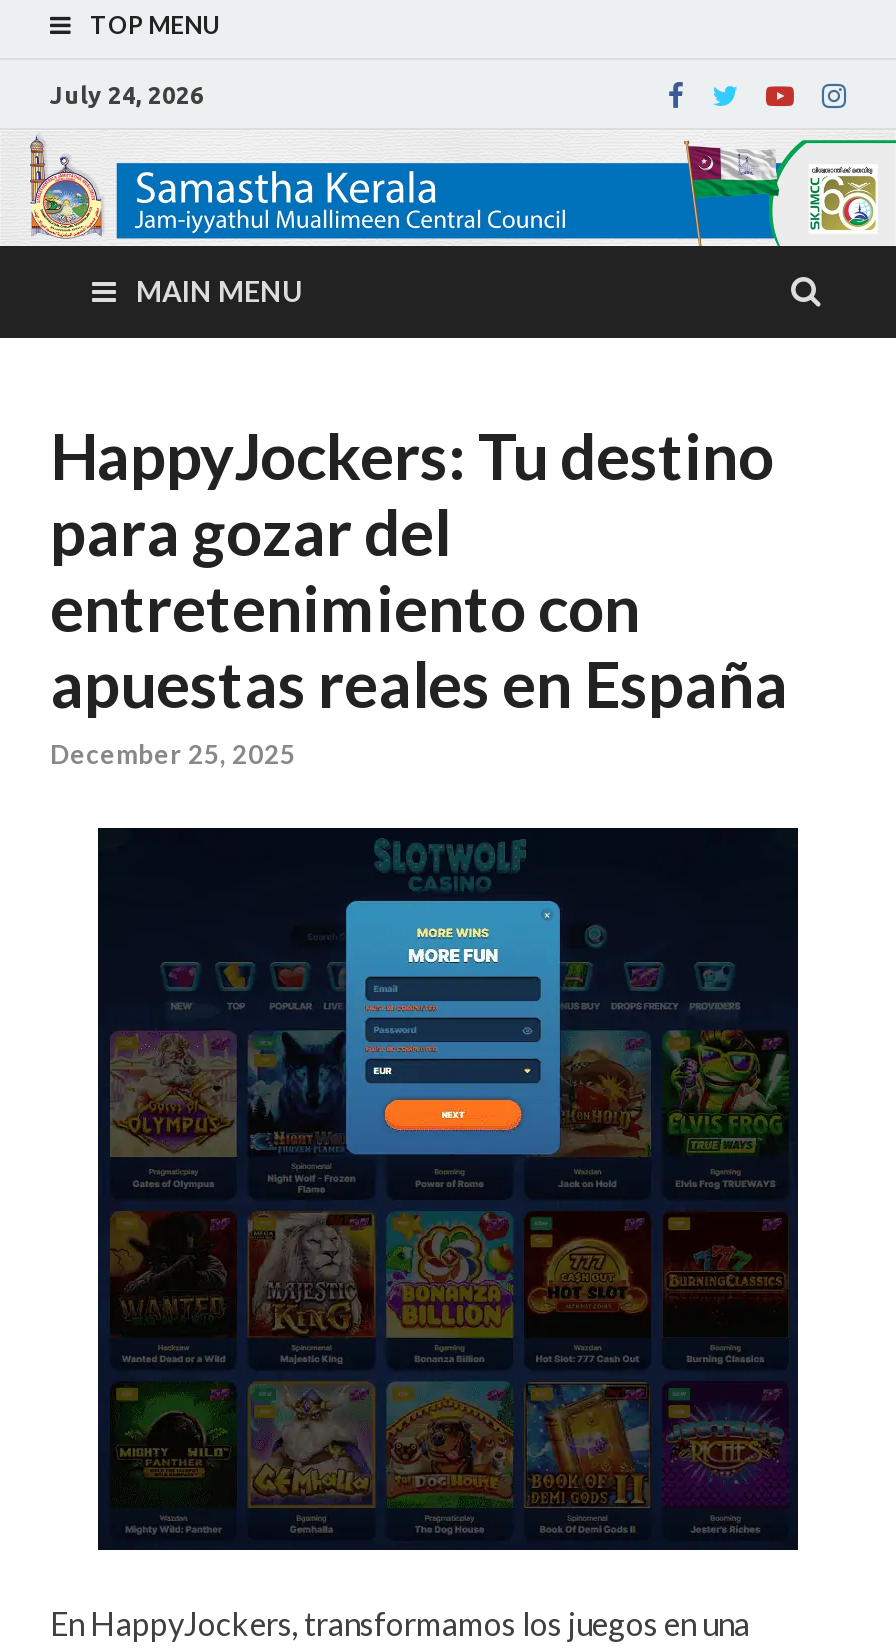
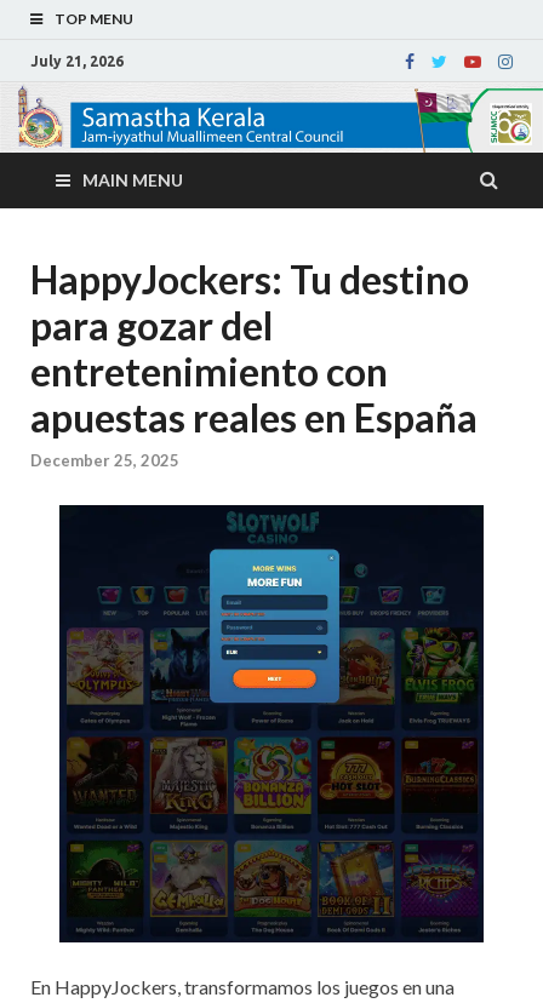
[50,81,204,107] July 24, 2026 -> [30,53,124,68] July 21, 2026

